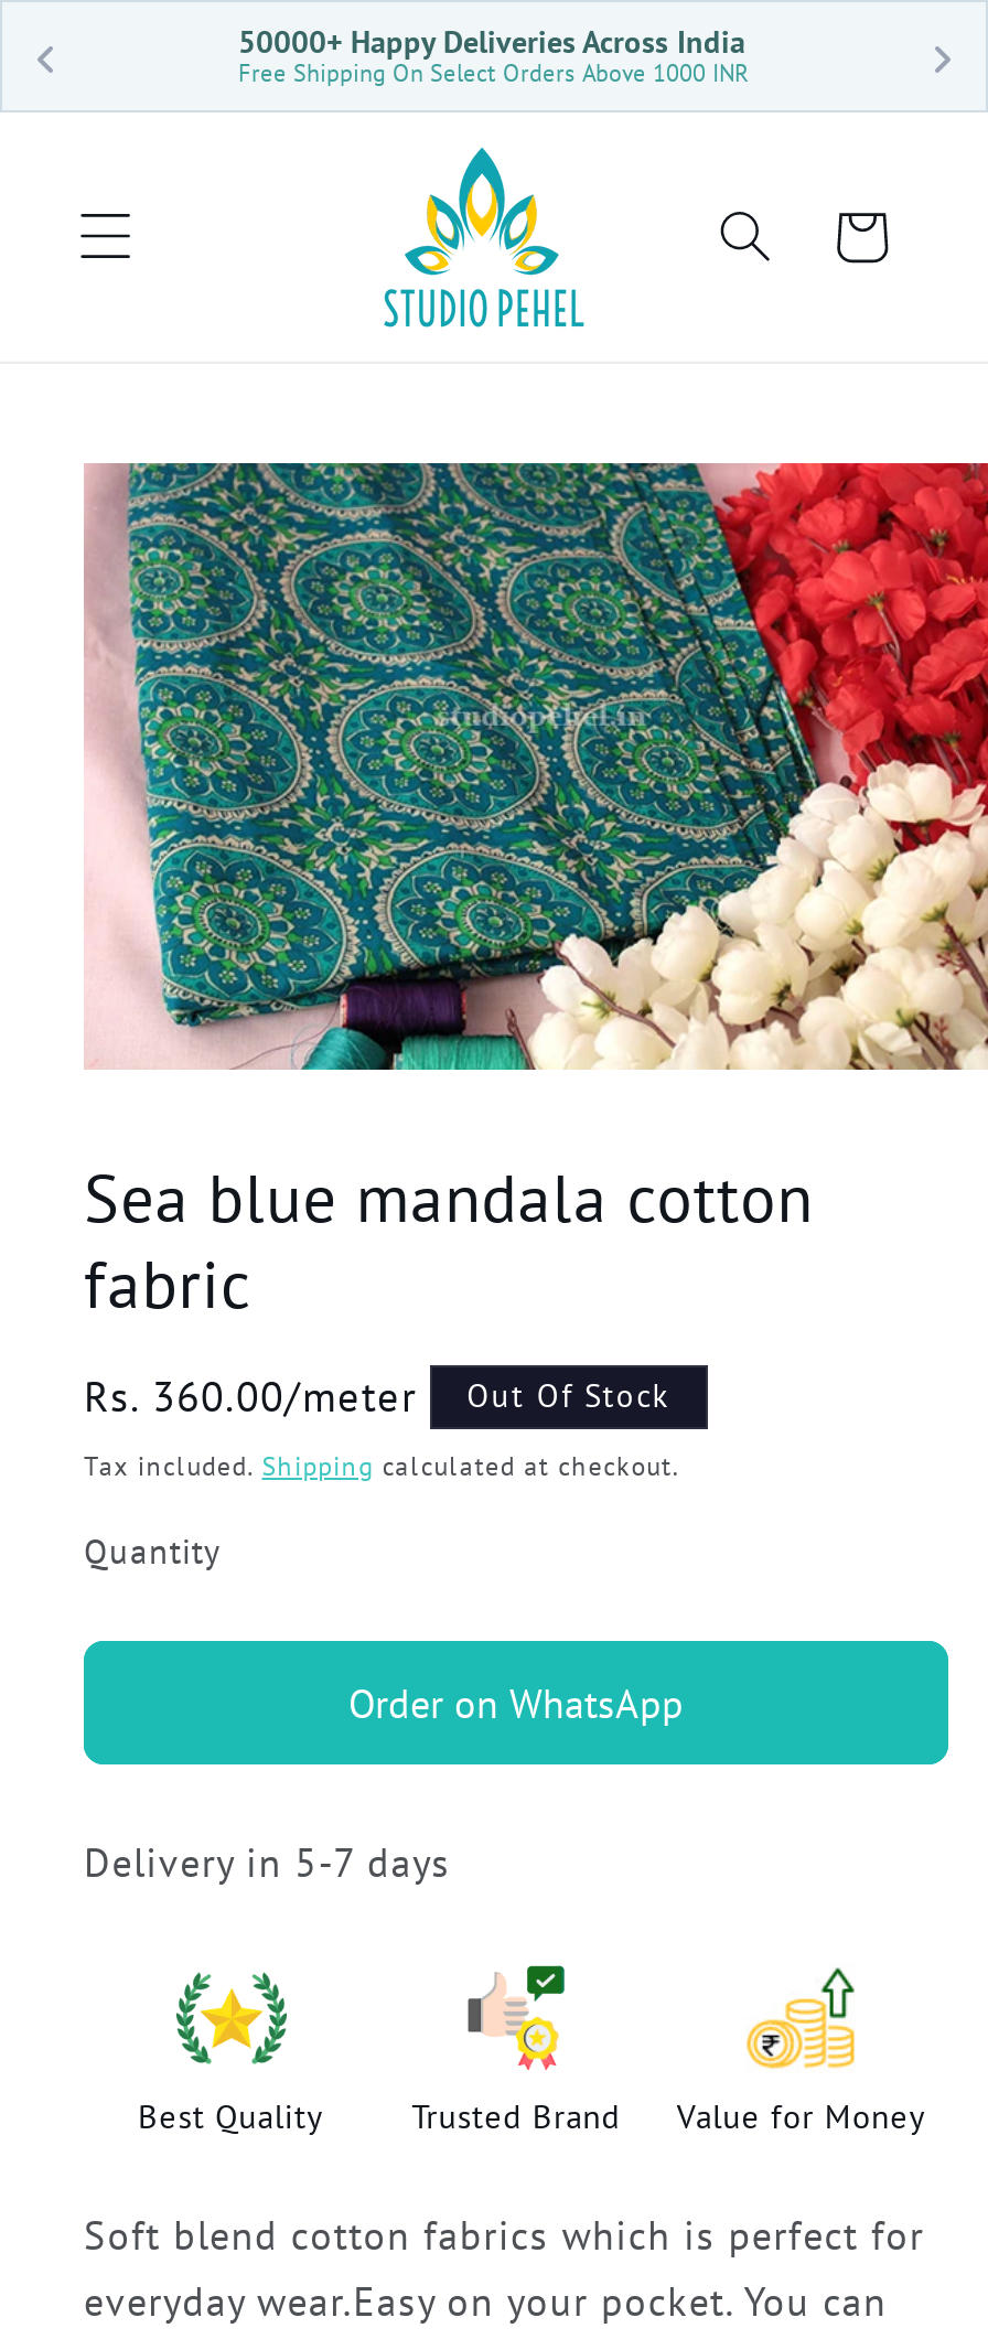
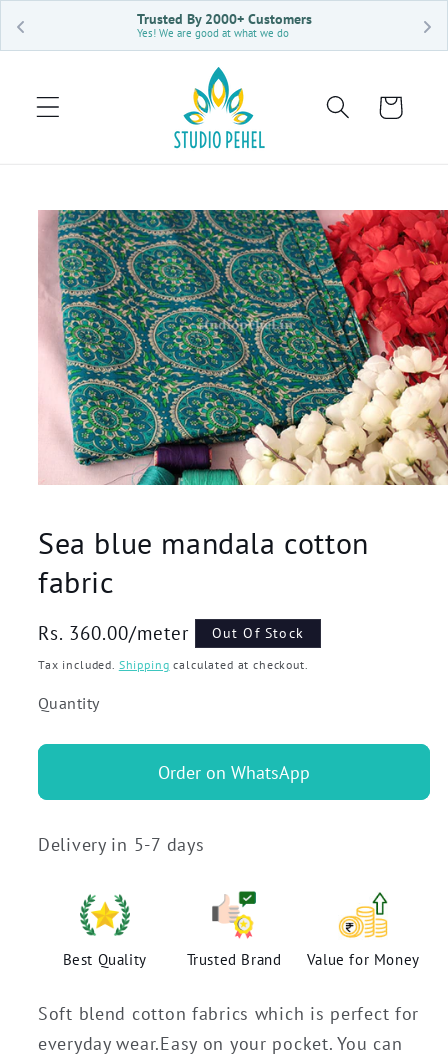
[238,22,750,88] 50000+ Happy Deliveries Across India | Free Shipping On Select Orders Above 1000 INR -> [136,10,311,40] Trusted By 2000+ Customers | Yes! We are good at what we do

